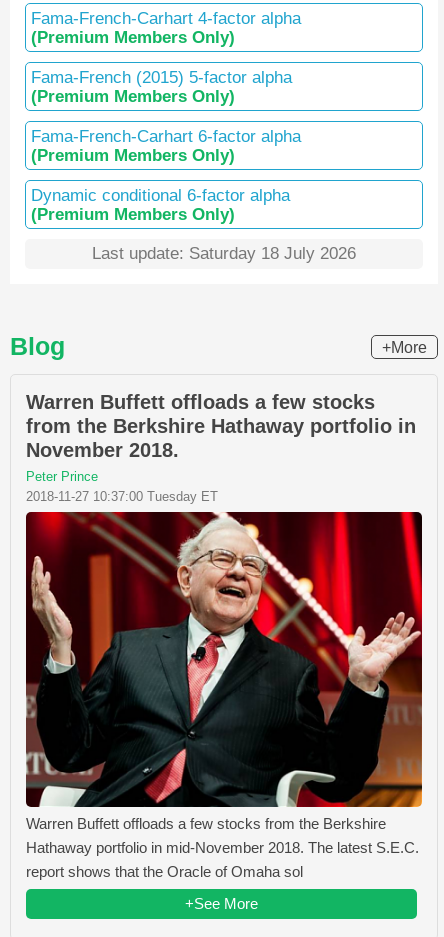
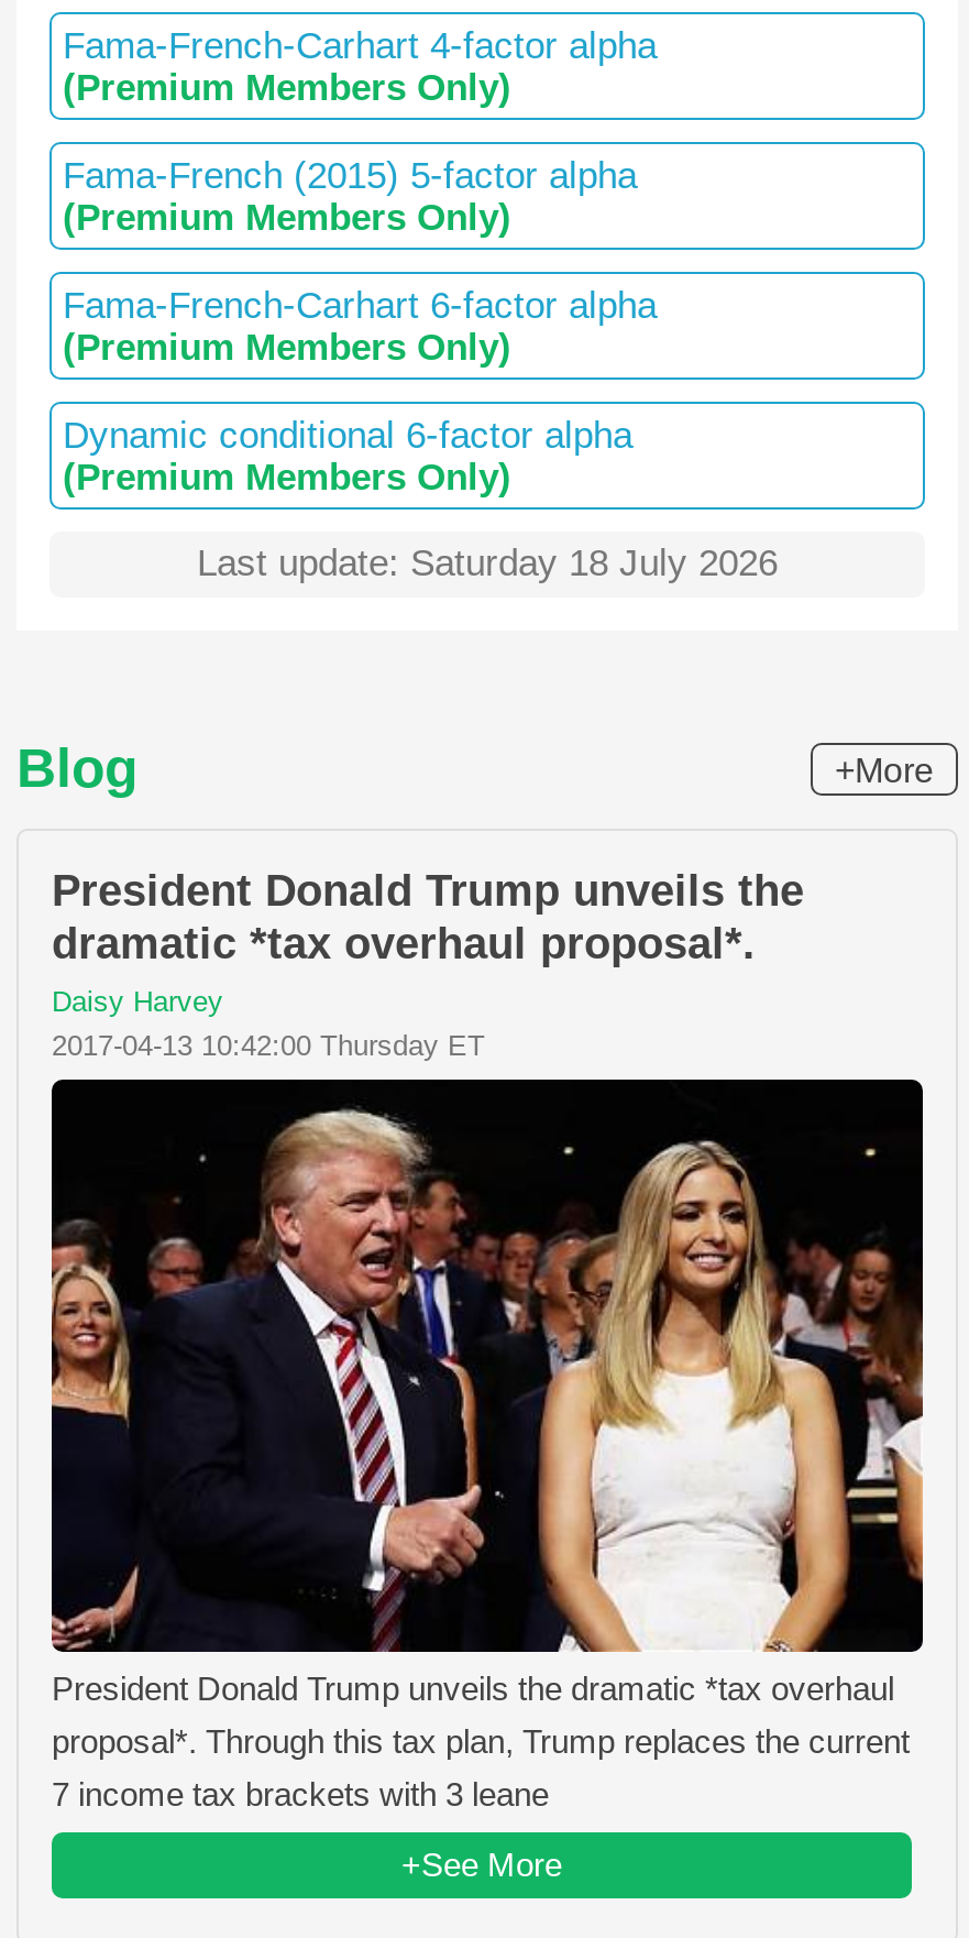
[26,391,416,504] Warren Buffett offloads a few stocks | from the Berkshire Hathaway portfolio in | November 2018. | Peter Prince | 2018-11-27 10:37:00 Tuesday ET -> [52,866,804,1062] President Donald Trump unveils the | dramatic *tax overhaul proposal*. | Daisy Harvey | 2017-04-13 10:42:00 Thursday ET
[25,511,423,748] [image] -> [49,1077,925,1652] [image]
[26,815,419,880] Warren Buffett offloads a few stocks from the Berkshire | Hathaway portfolio in mid-November 2018. The latest S.E.C. | report shows that the Oracle of Omaha sol -> [52,1669,910,1812] President Donald Trump unveils the dramatic *tax overhaul | proposal*. Through this tax plan, Trump replaces the current | 7 income tax brackets with 3 leane

